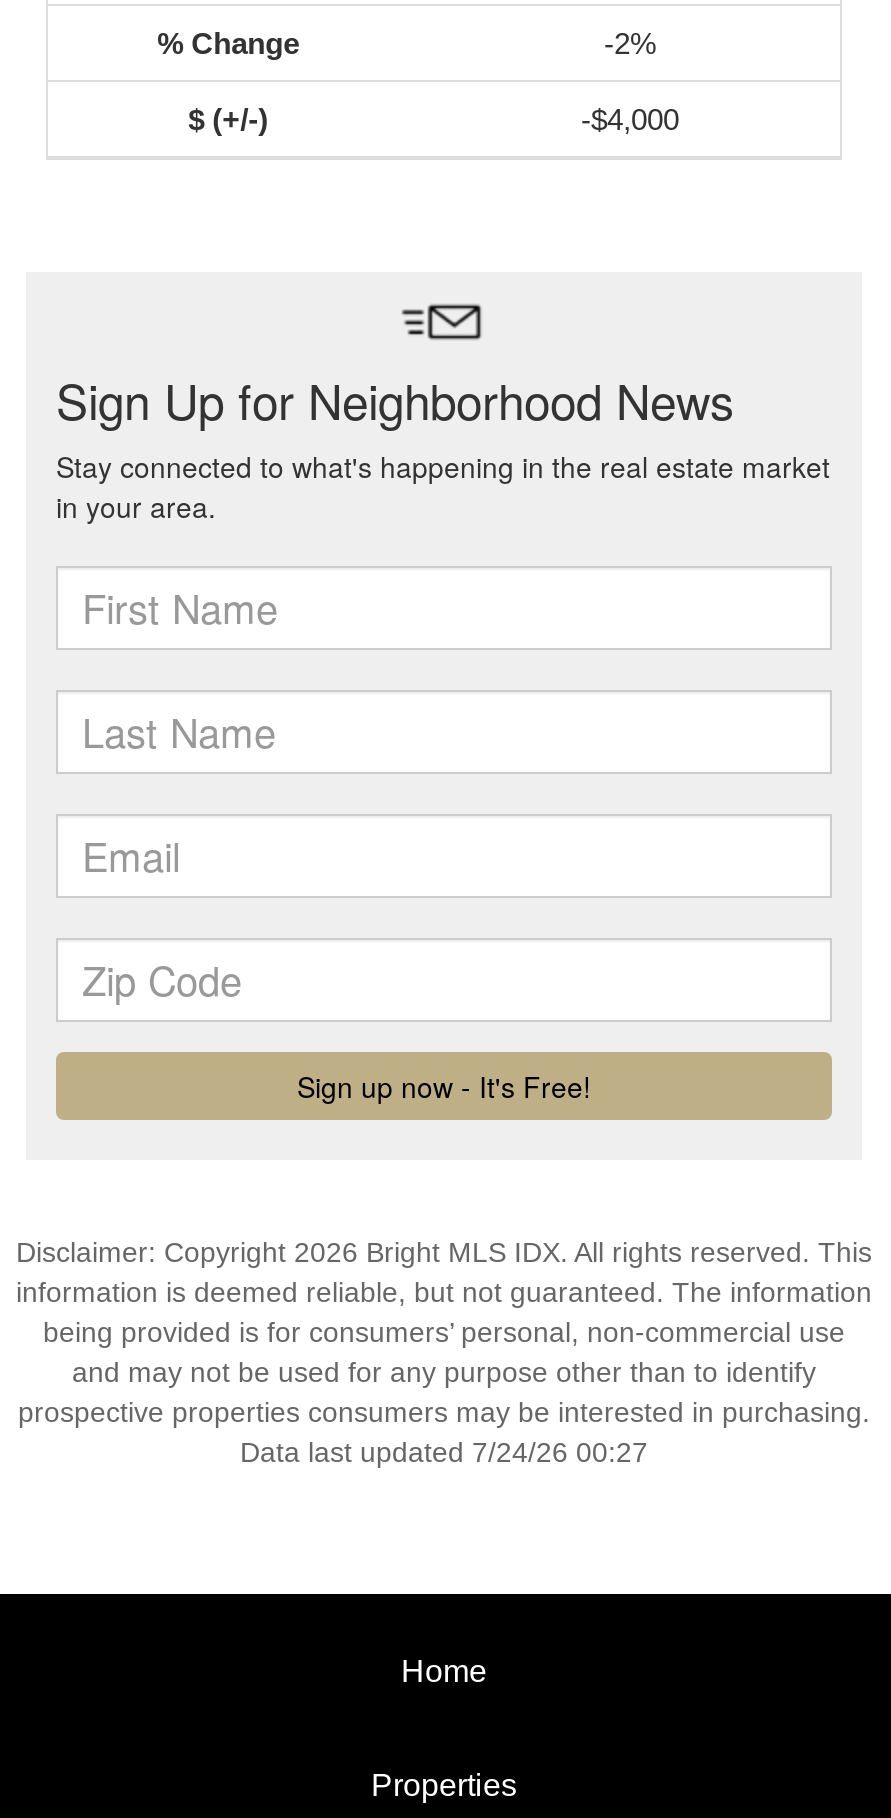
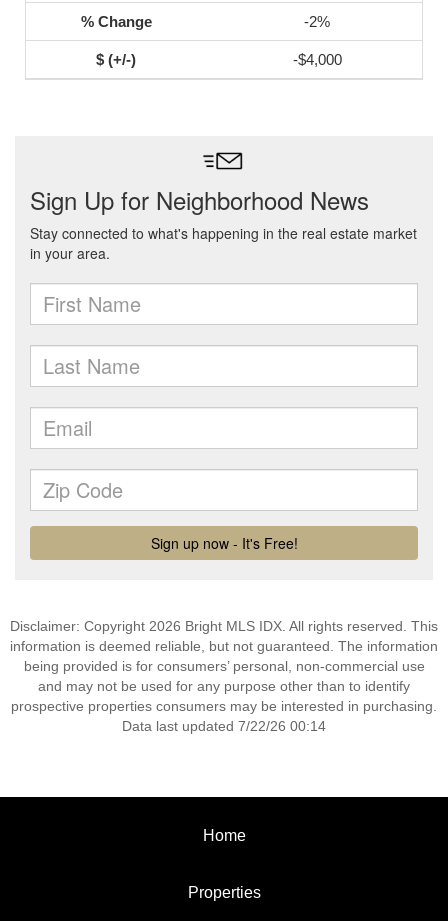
[240,1436,648,1468] Data last updated 7/24/26 00:27 -> [122,718,326,734] Data last updated 7/22/26 00:14

